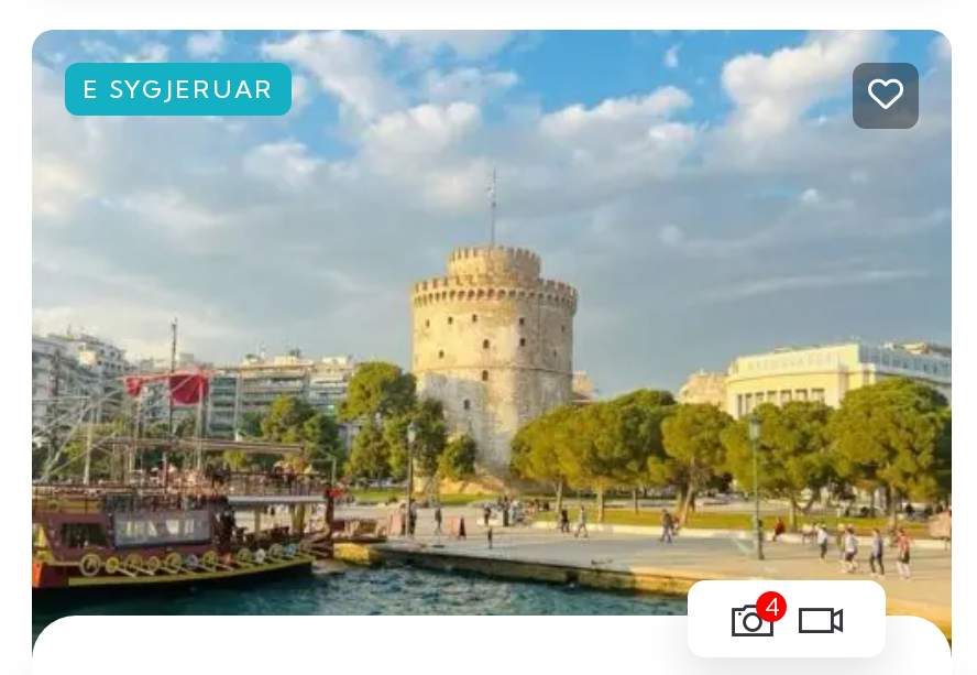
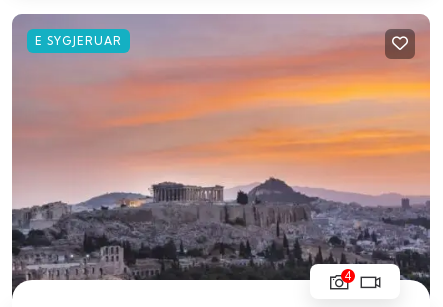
[30,28,954,646] [image] -> [11,13,431,294] [image]

